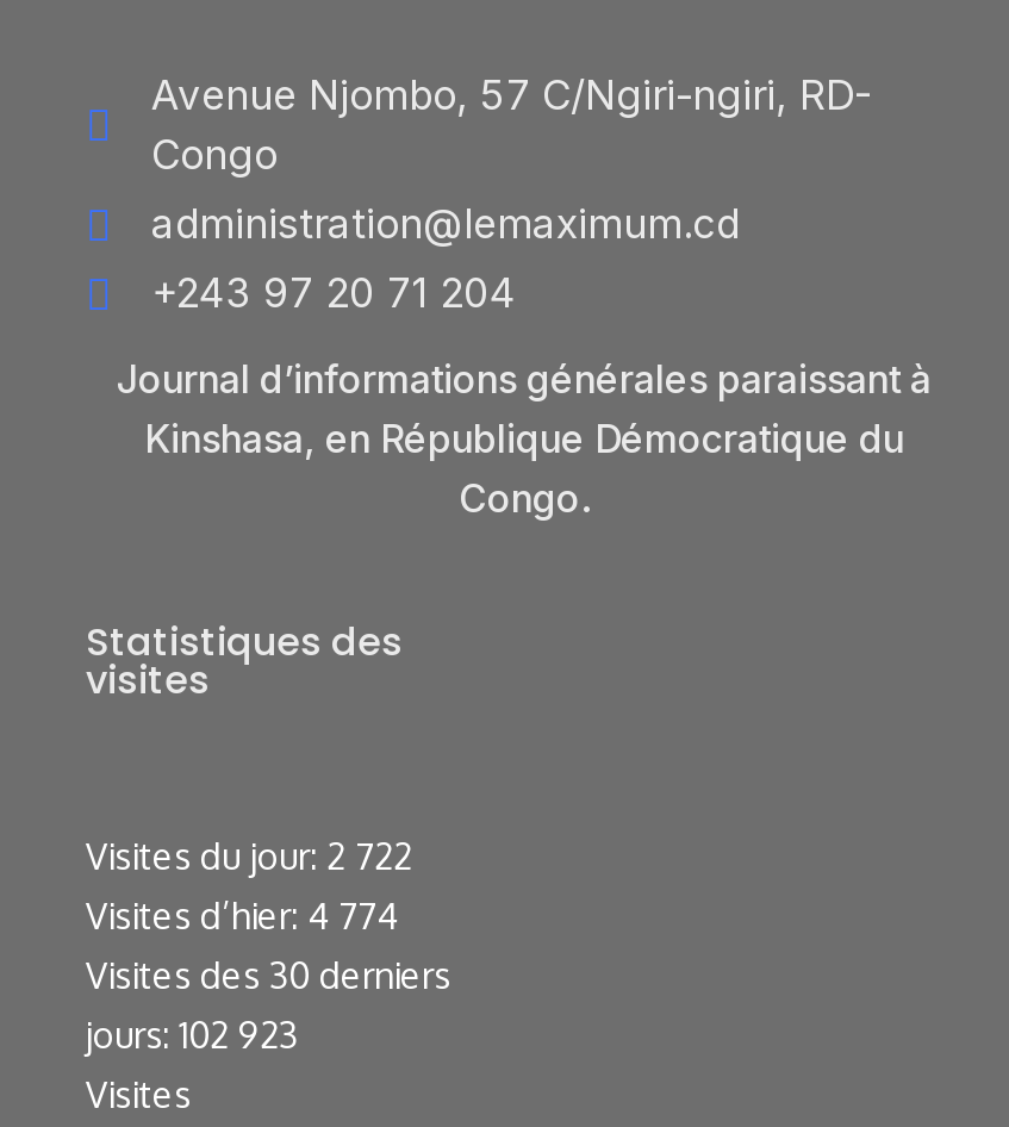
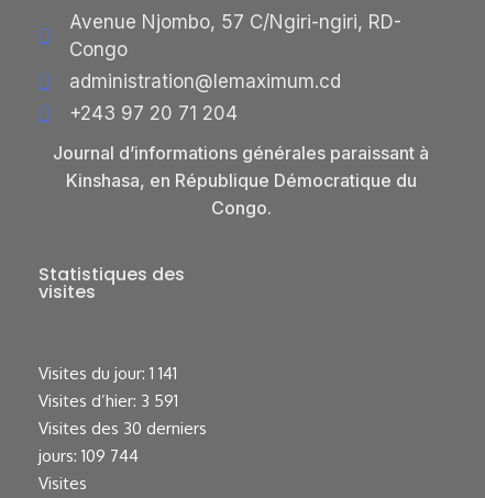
[86,834,412,879] Visites du jour: 2 722 -> [38,363,177,384] Visites du jour: 1 141
[86,893,398,939] Visites d’hier: 4 774 -> [38,390,178,411] Visites d’hier: 3 591
[86,1013,298,1058] jours: 102 923 -> [38,445,139,466] jours: 109 744

